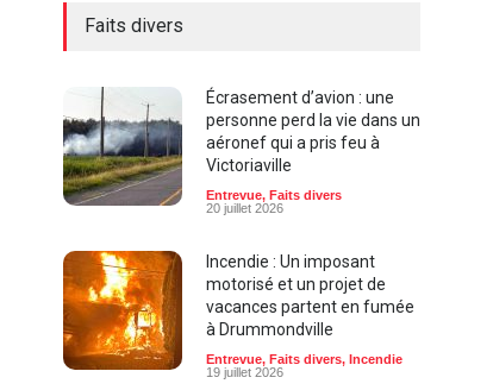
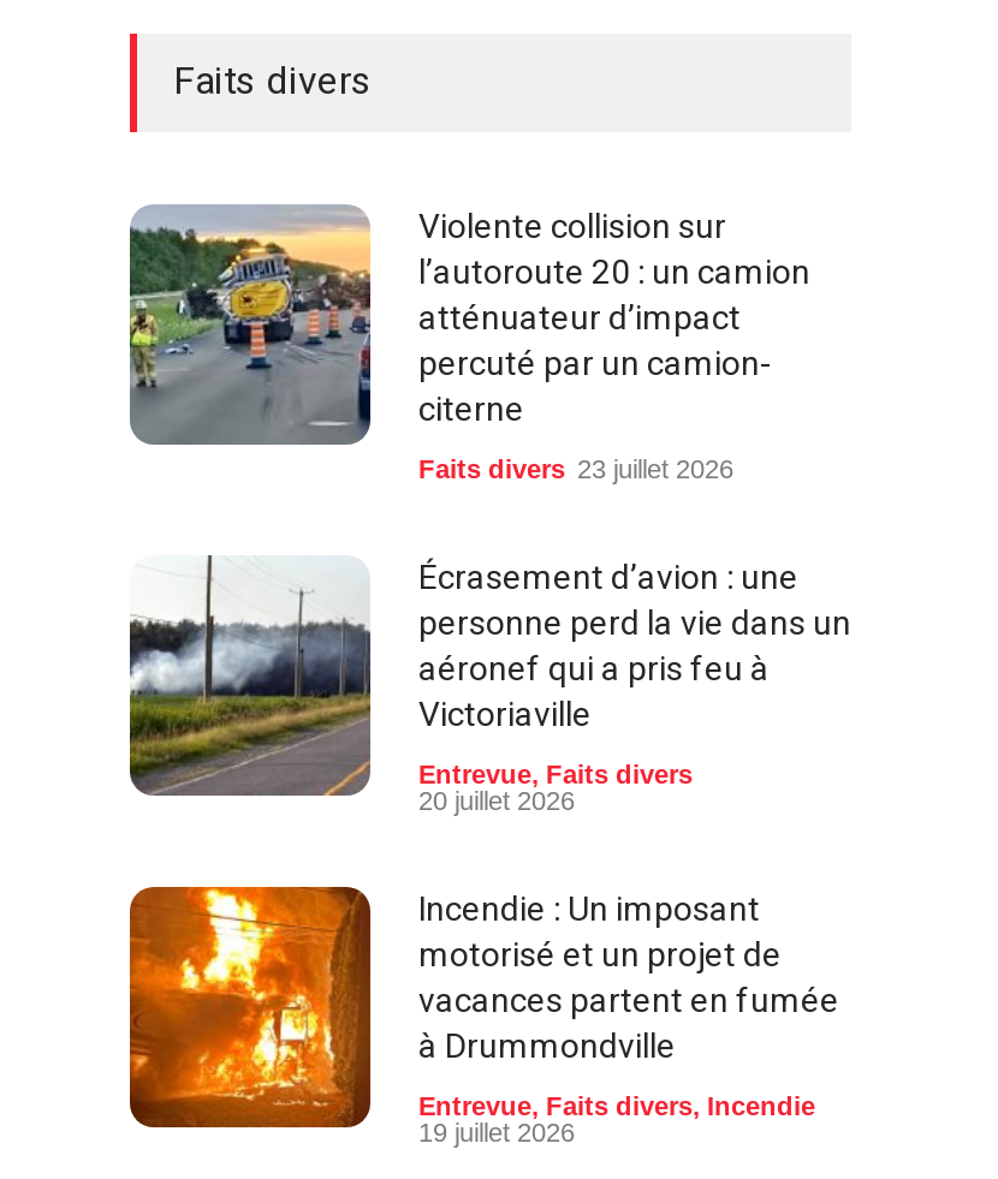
none -> [127,204,810,483] [image] | Violente collision sur | l’autoroute 20 : un camion | atténuateur d’impact | percuté par un camion- | citerne | Faits divers 23 juillet 2026

